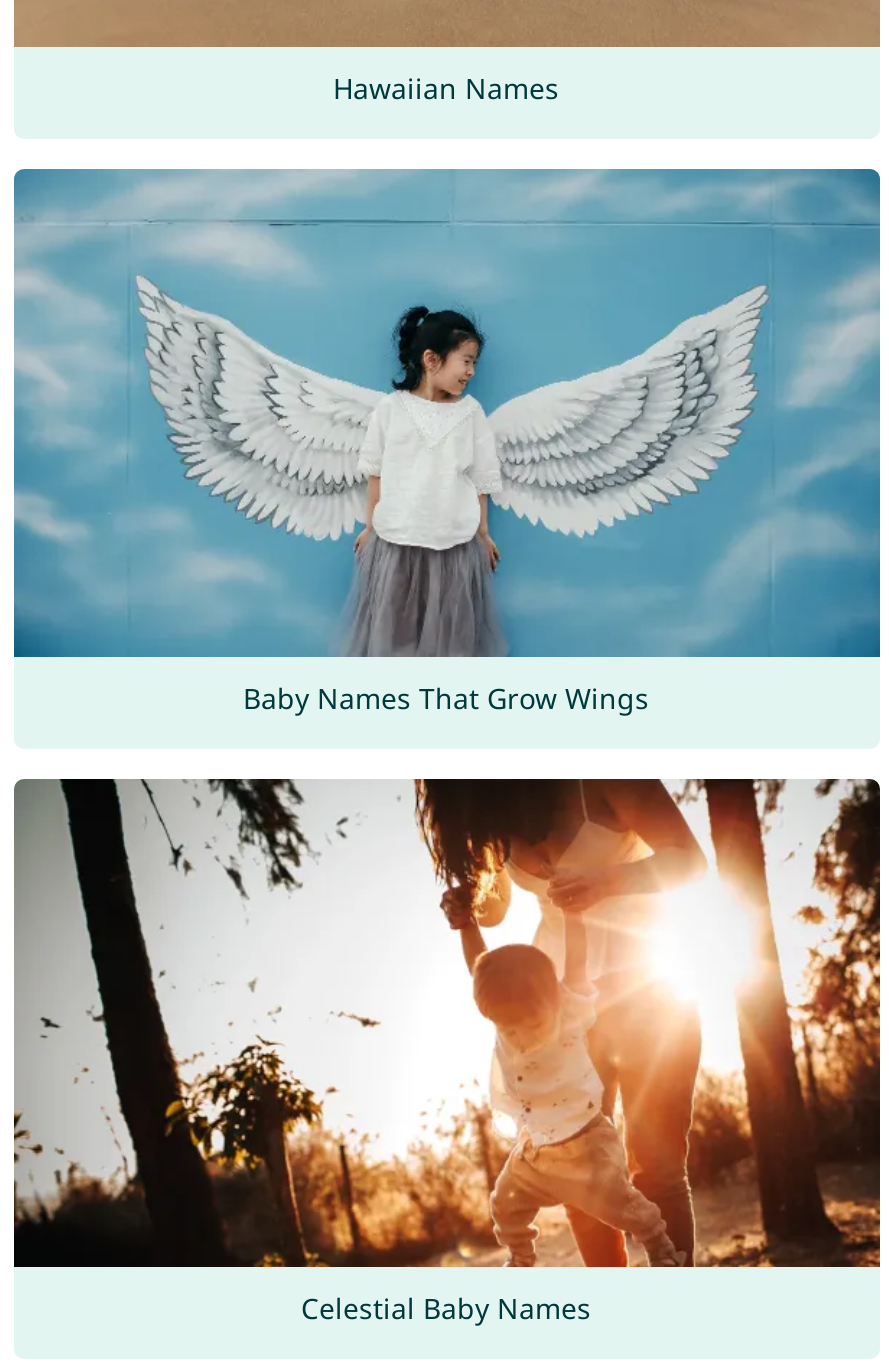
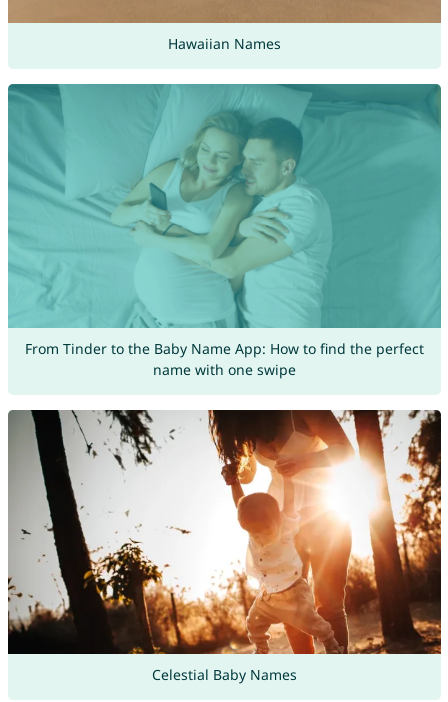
[14,168,880,716] [image] | Baby Names That Grow Wings -> [8,84,441,379] [image] | From Tinder to the Baby Name App: How to find the perfect | name with one swipe

